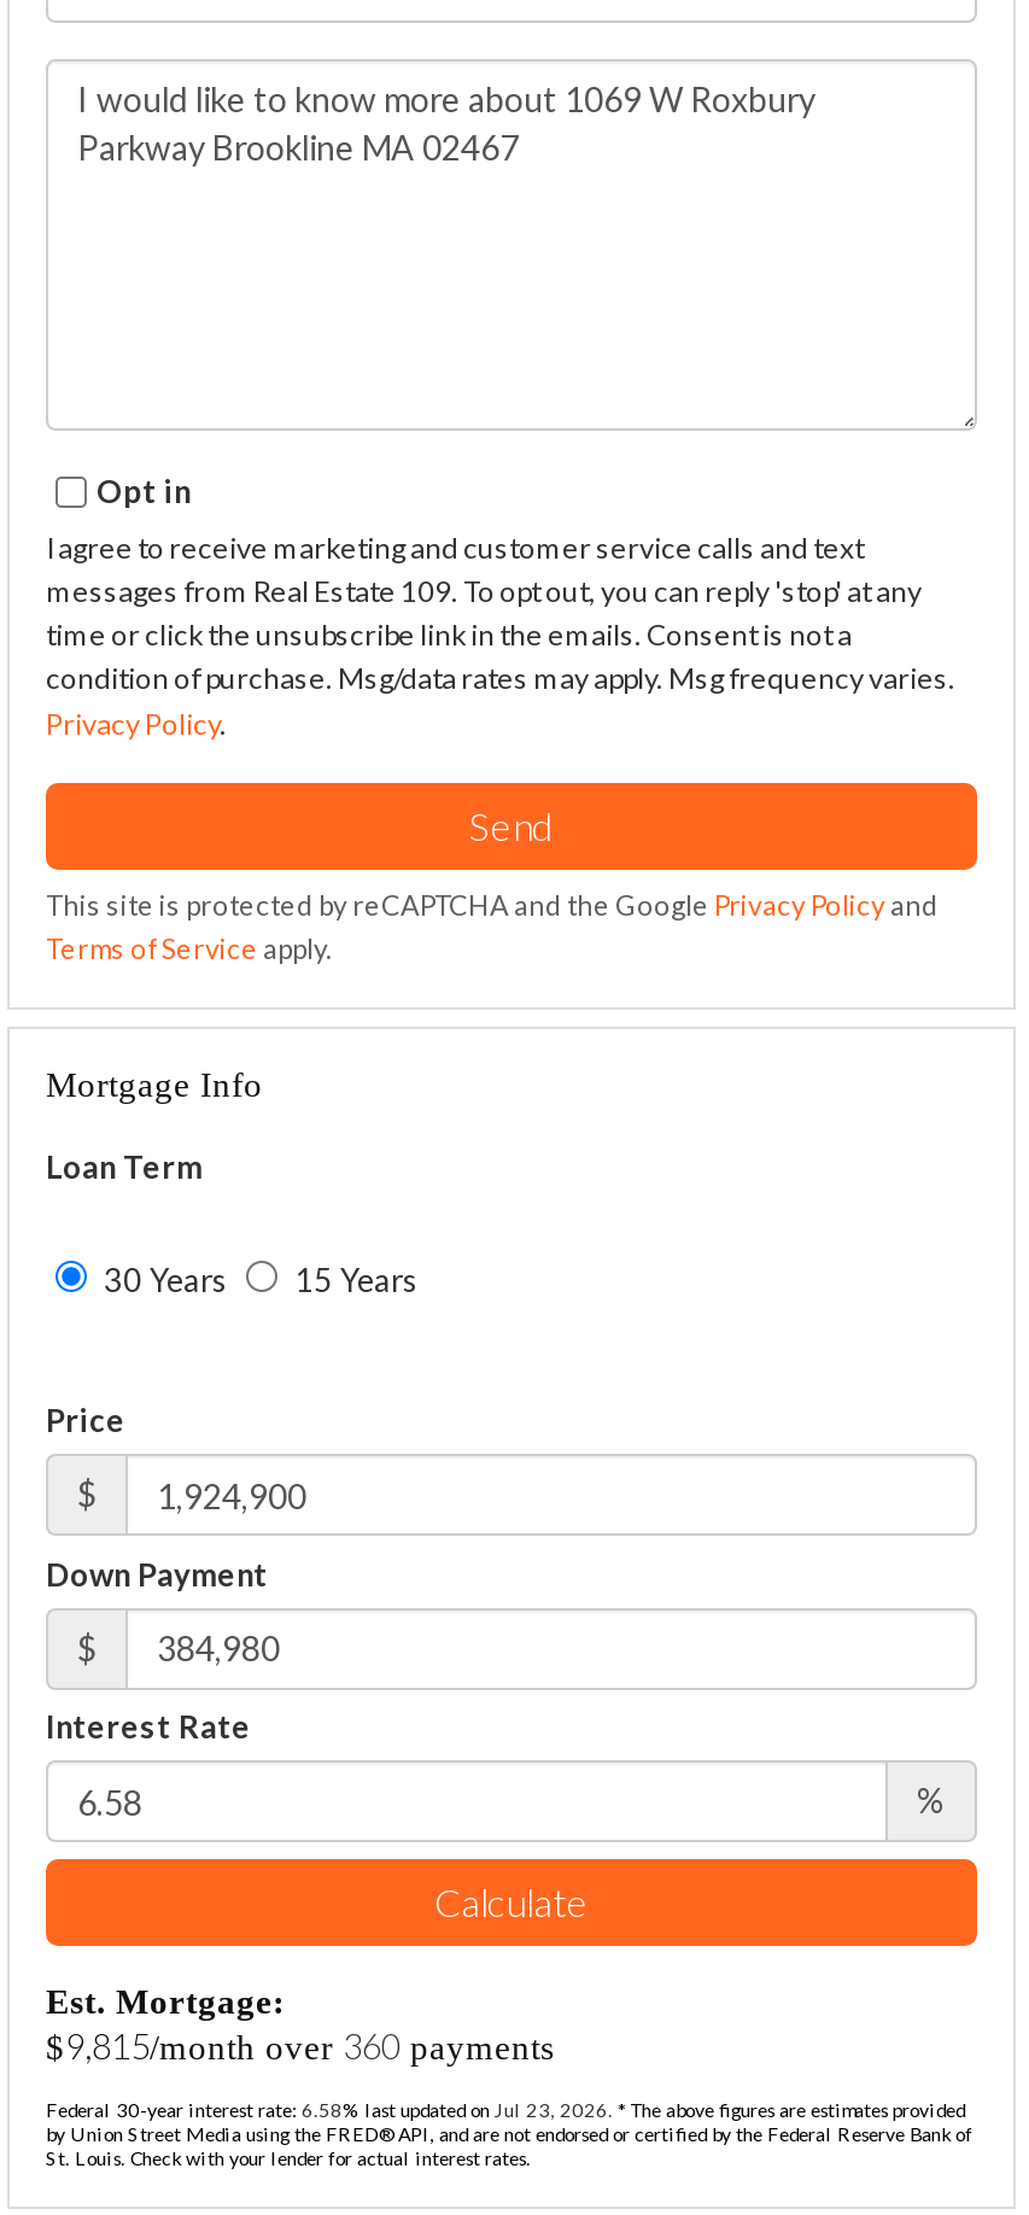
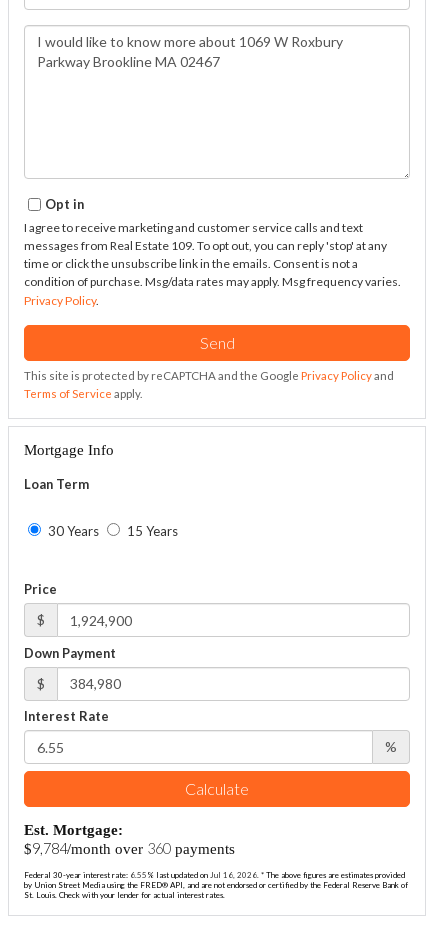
[46,2025,555,2066] $9,815/month over 360 payments -> [24,840,235,857] $9,784/month over 360 payments
[46,2097,965,2121] Federal 30-year interest rate: 6.58% last updated on Jul 23, 2026. * The above figures are estimates provided -> [24,870,405,880] Federal 30-year interest rate: 6.55% last updated on Jul 16, 2026. * The above figures are estimates provided

